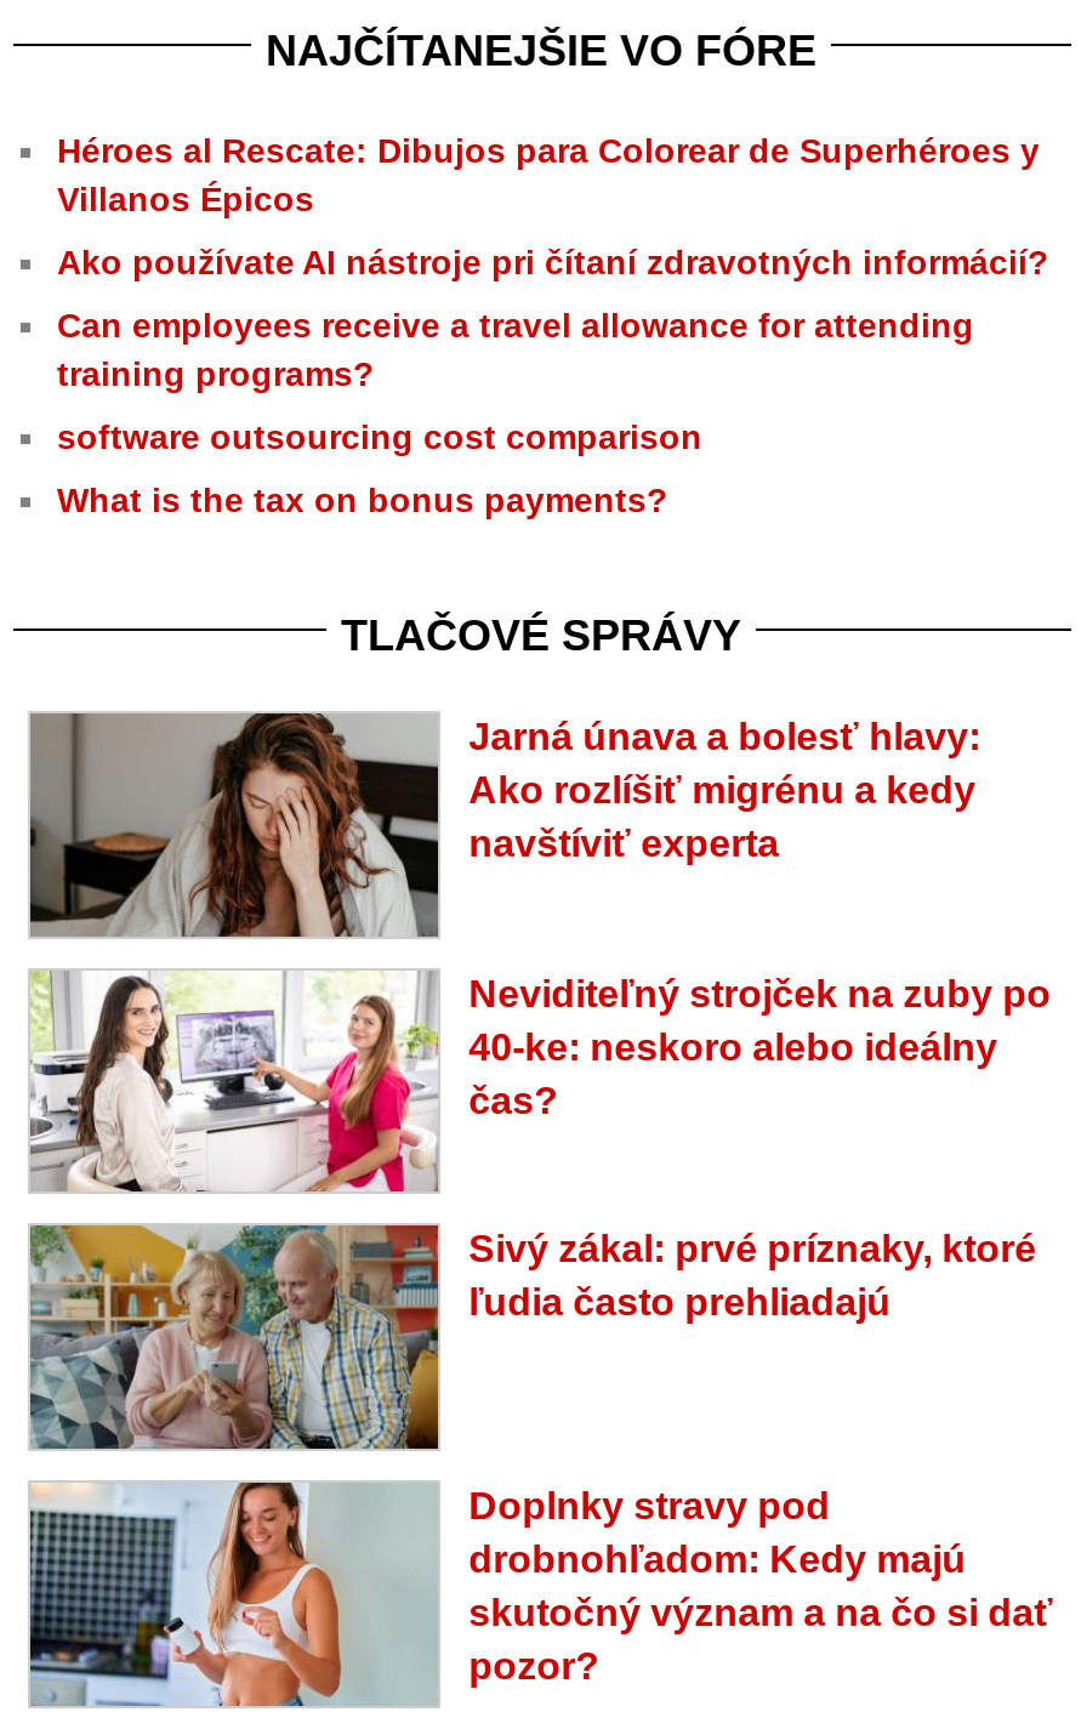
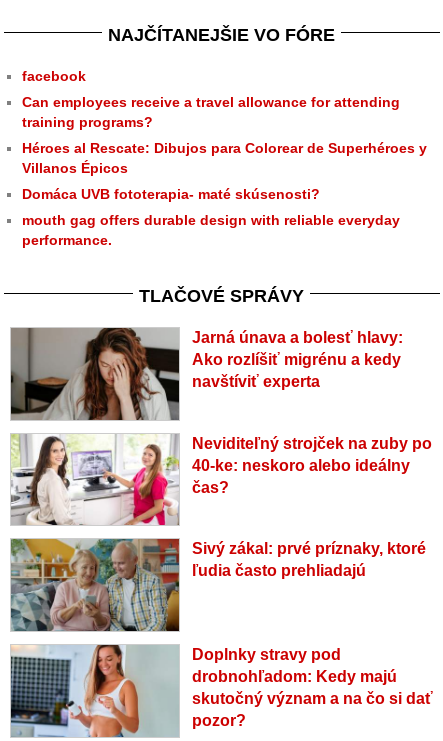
moved [57,131,1040,218] -> [22,140,427,176]: Héroes al Rescate: Dibujos para Colorear de Superhéroes y | Villanos Épicos
[57,243,1049,281] Ako používate AI nástroje pri čítaní zdravotných informácií? -> [22,68,86,84] facebook
moved [57,306,974,393] -> [22,94,400,130]: Can employees receive a travel allowance for attending | training programs?
[57,417,702,519] software outsourcing cost comparison | What is the tax on bonus payments? -> [22,186,400,248] Domáca UVB fototerapia- maté skúsenosti? | mouth gag offers durable design with reliable everyday | performance.

